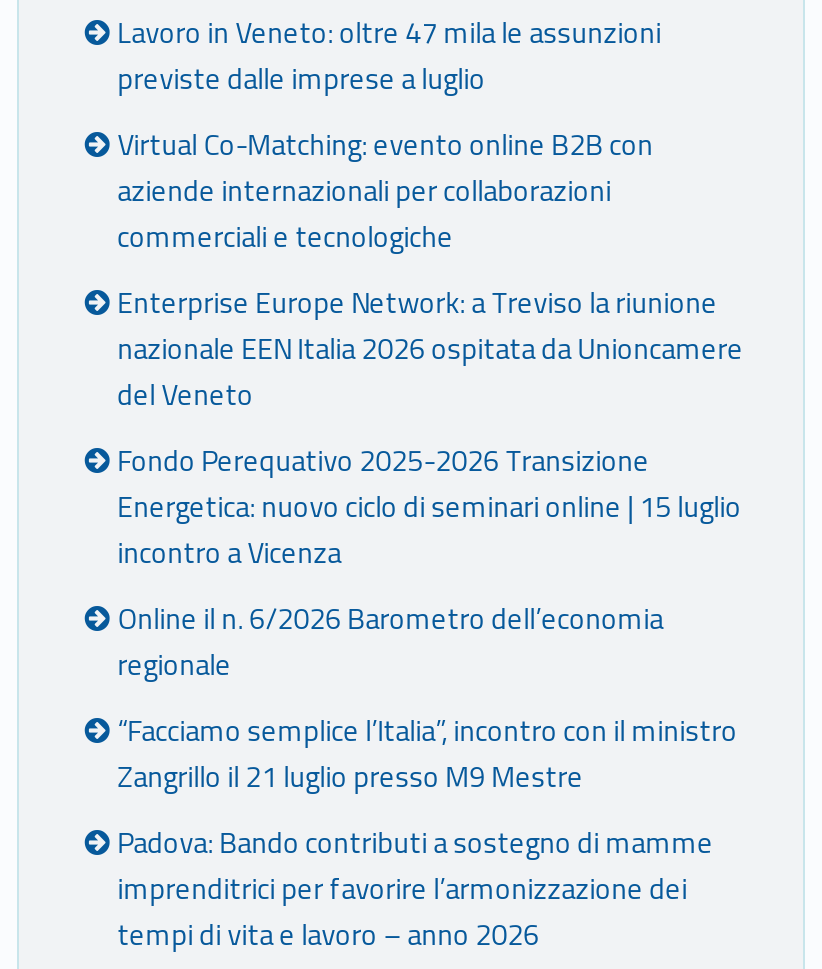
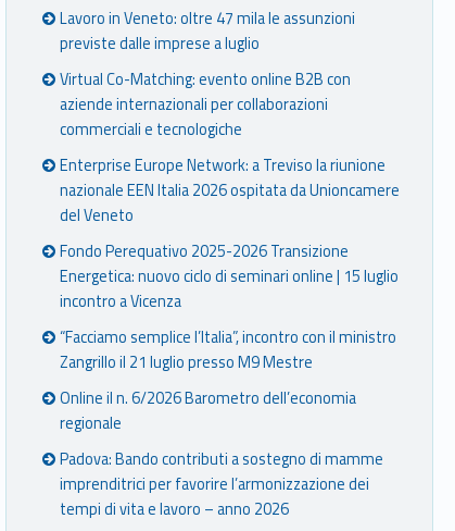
moved [117,598,663,688] -> [60,387,356,436]: Online il n. 6/2026 Barometro dell’economia | regionale
moved [117,710,737,800] -> [60,326,397,375]: “Facciamo semplice l’Italia”, incontro con il ministro | Zangrillo il 21 luglio presso M9 Mestre

